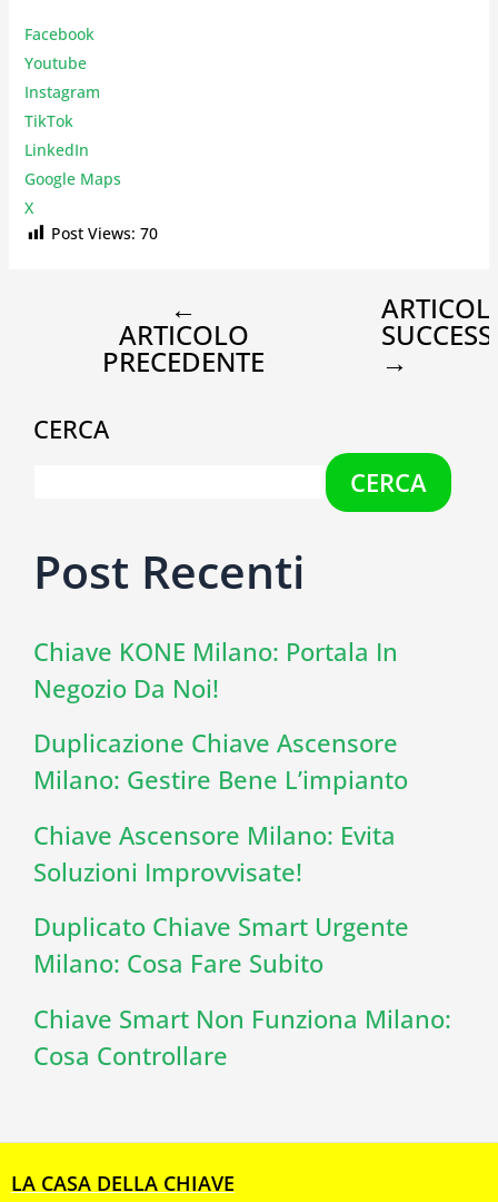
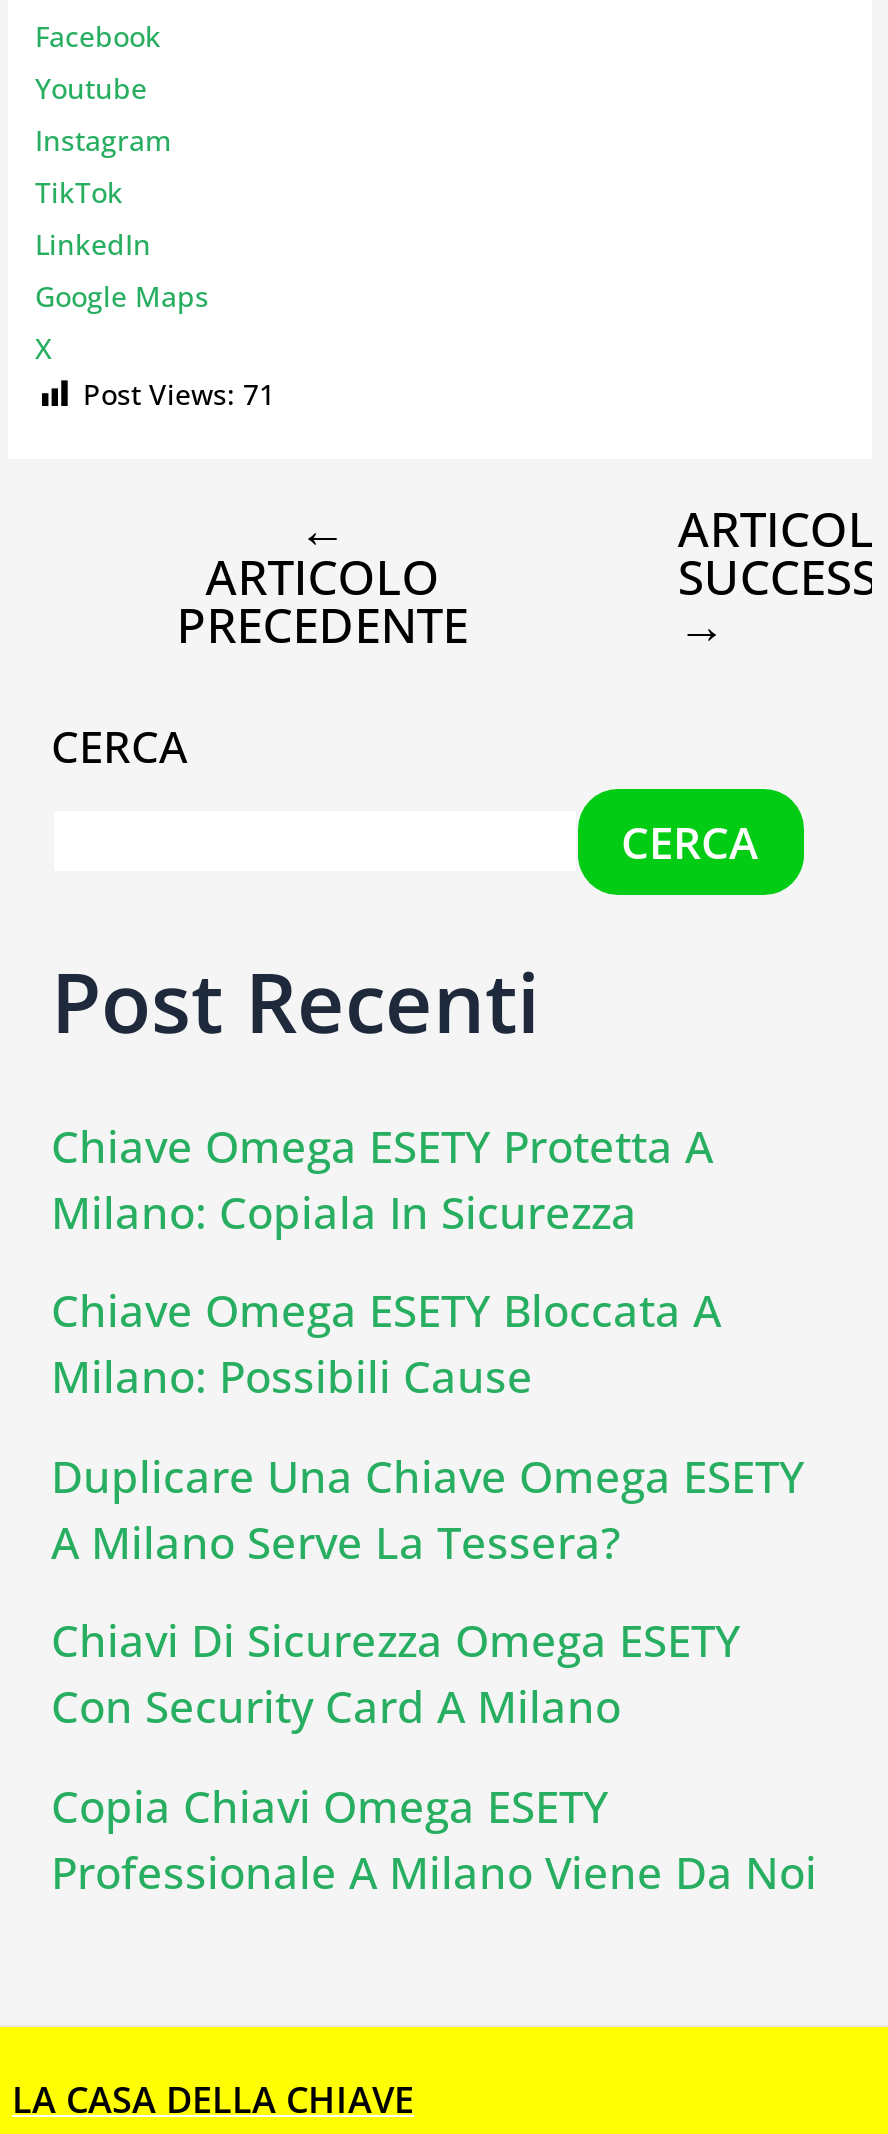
[51,222,157,243] Post Views: 70 -> [83,374,275,412] Post Views: 71
[33,634,397,704] Chiave KONE Milano: Portala In | Negozio Da Noi! -> [51,1114,713,1240] Chiave Omega ESETY Protetta A | Milano: Copiala In Sicurezza
[33,726,407,796] Duplicazione Chiave Ascensore | Milano: Gestire Bene L’impianto -> [51,1279,721,1405] Chiave Omega ESETY Bloccata A | Milano: Possibili Cause
[33,818,395,888] Chiave Ascensore Milano: Evita | Soluzioni Improvvisate! -> [51,1444,805,1570] Duplicare Una Chiave Omega ESETY | A Milano Serve La Tessera?
[33,910,409,980] Duplicato Chiave Smart Urgente | Milano: Cosa Fare Subito -> [51,1609,741,1735] Chiavi Di Sicurezza Omega ESETY | Con Security Card A Milano
[33,1001,451,1071] Chiave Smart Non Funziona Milano: | Cosa Controllare -> [51,1774,817,1900] Copia Chiavi Omega ESETY | Professionale A Milano Viene Da Noi

